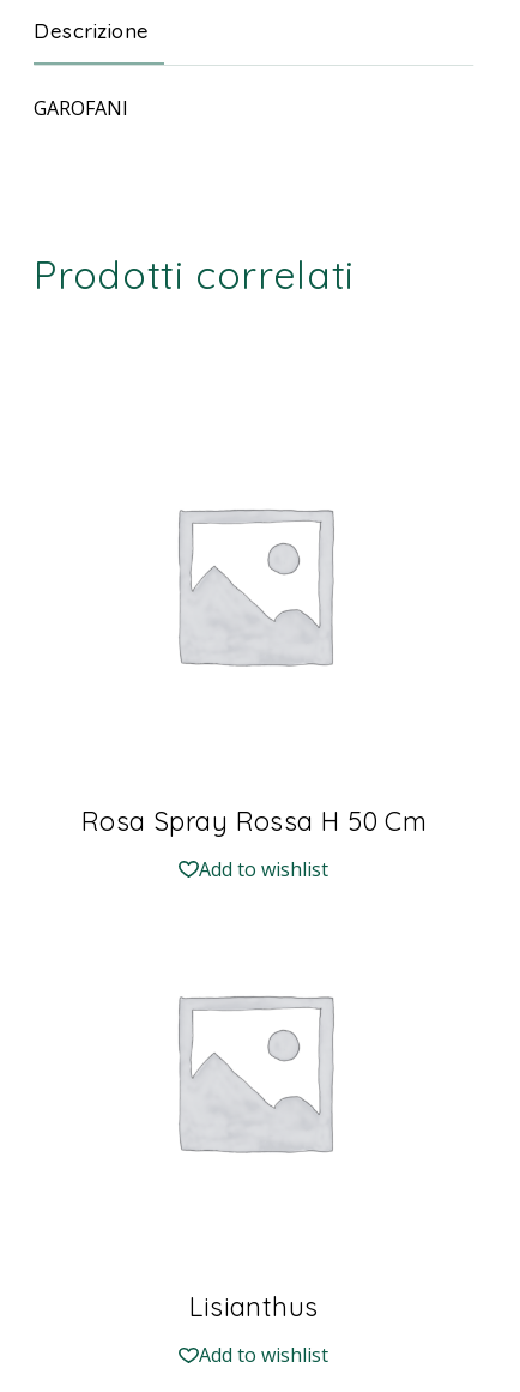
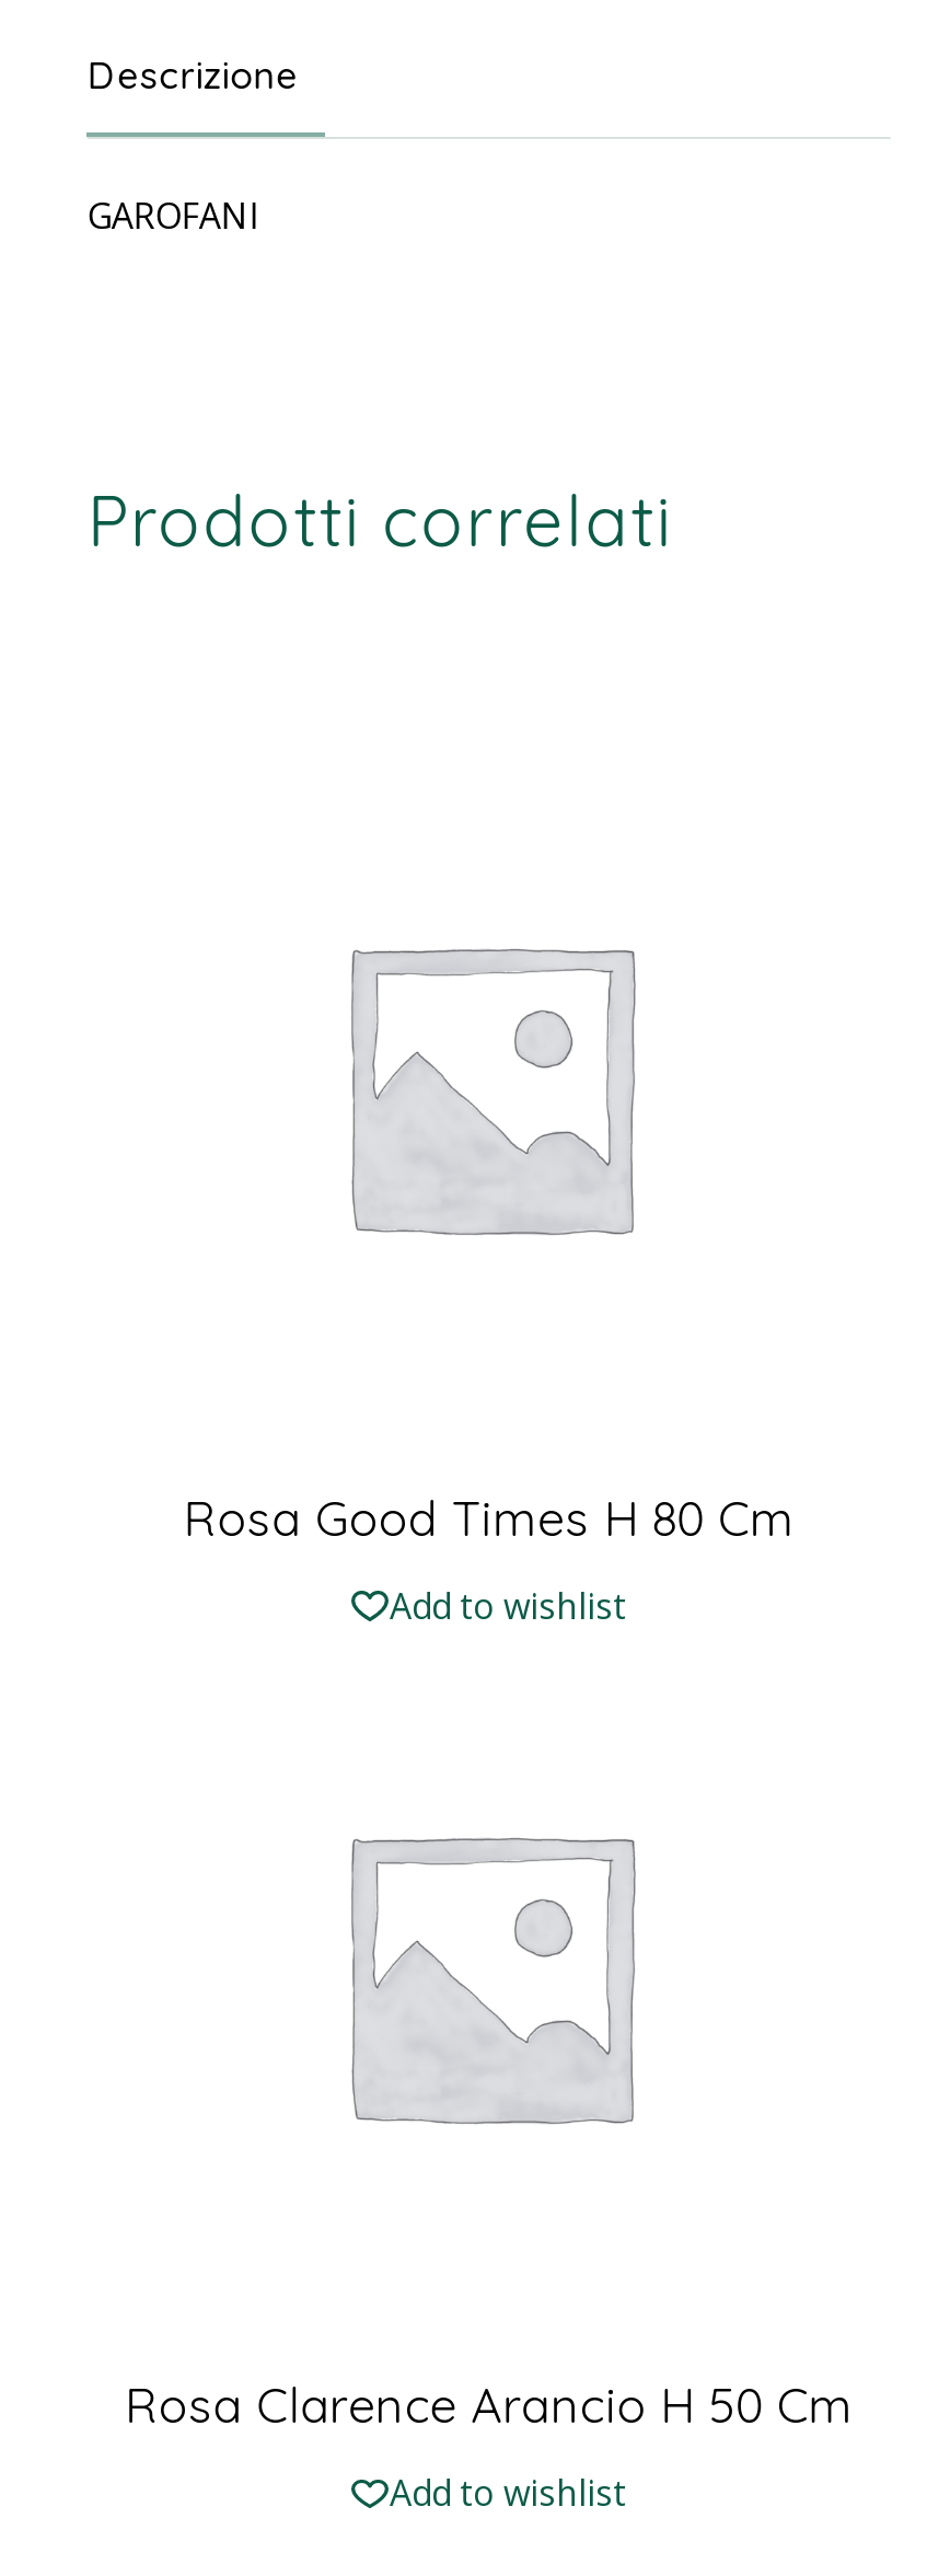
[81,804,427,838] Rosa Spray Rossa H 50 Cm -> [184,1487,795,1548] Rosa Good Times H 80 Cm
[190,1290,318,1324] Lisianthus -> [125,2375,853,2436] Rosa Clarence Arancio H 50 Cm

